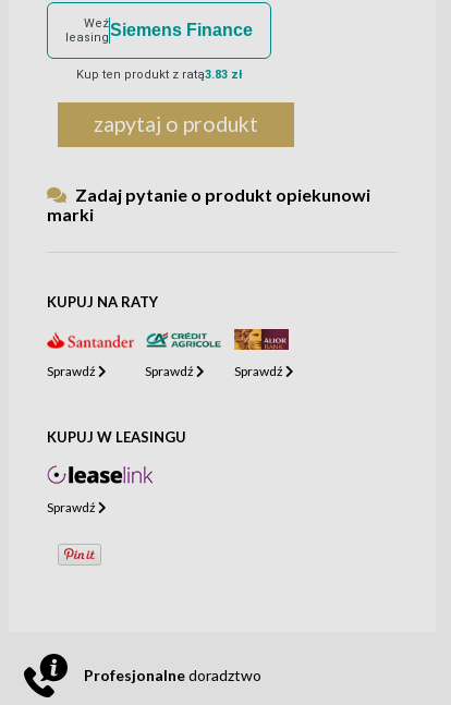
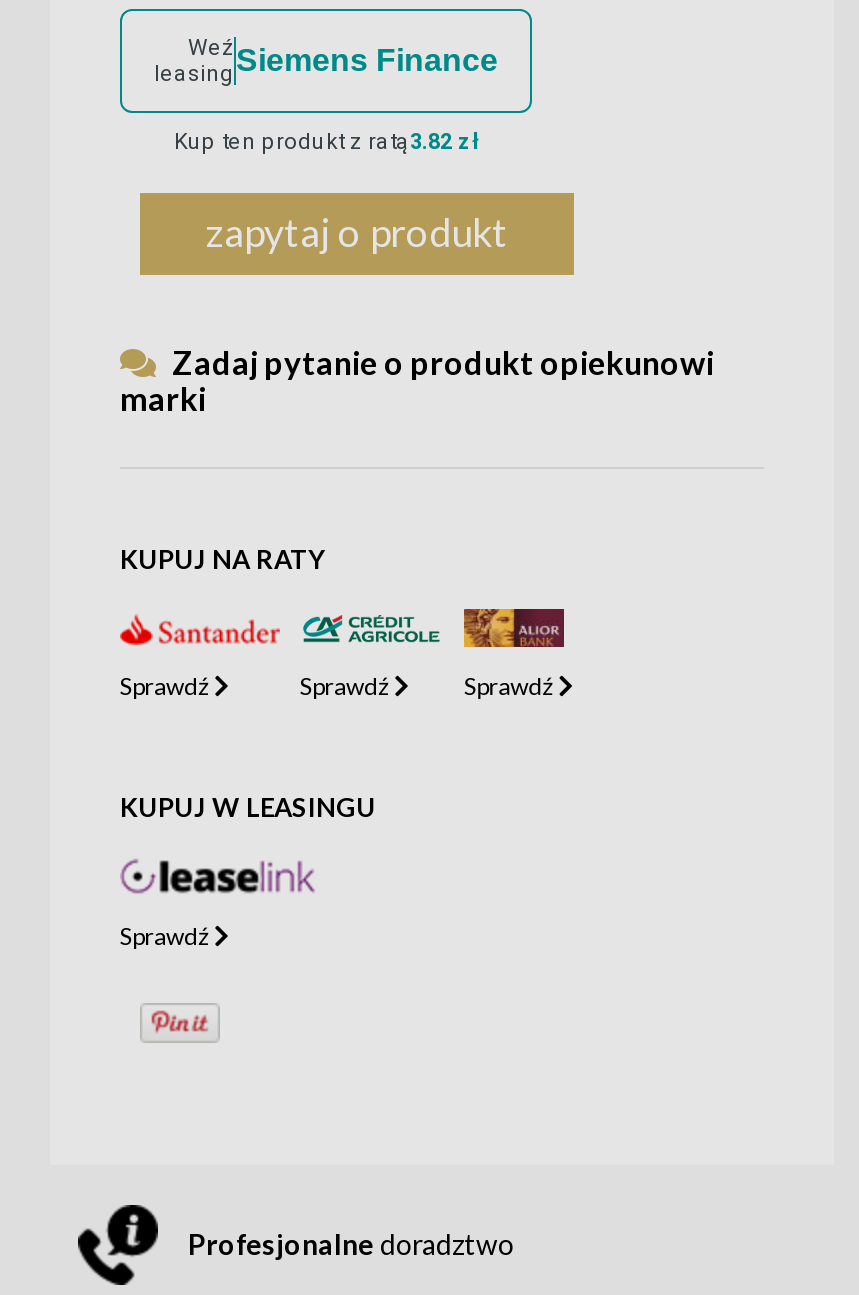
[76,67,242,81] Kup ten produkt z ratą 3.83 zł -> [174,128,478,154] Kup ten produkt z ratą 3.82 zł

